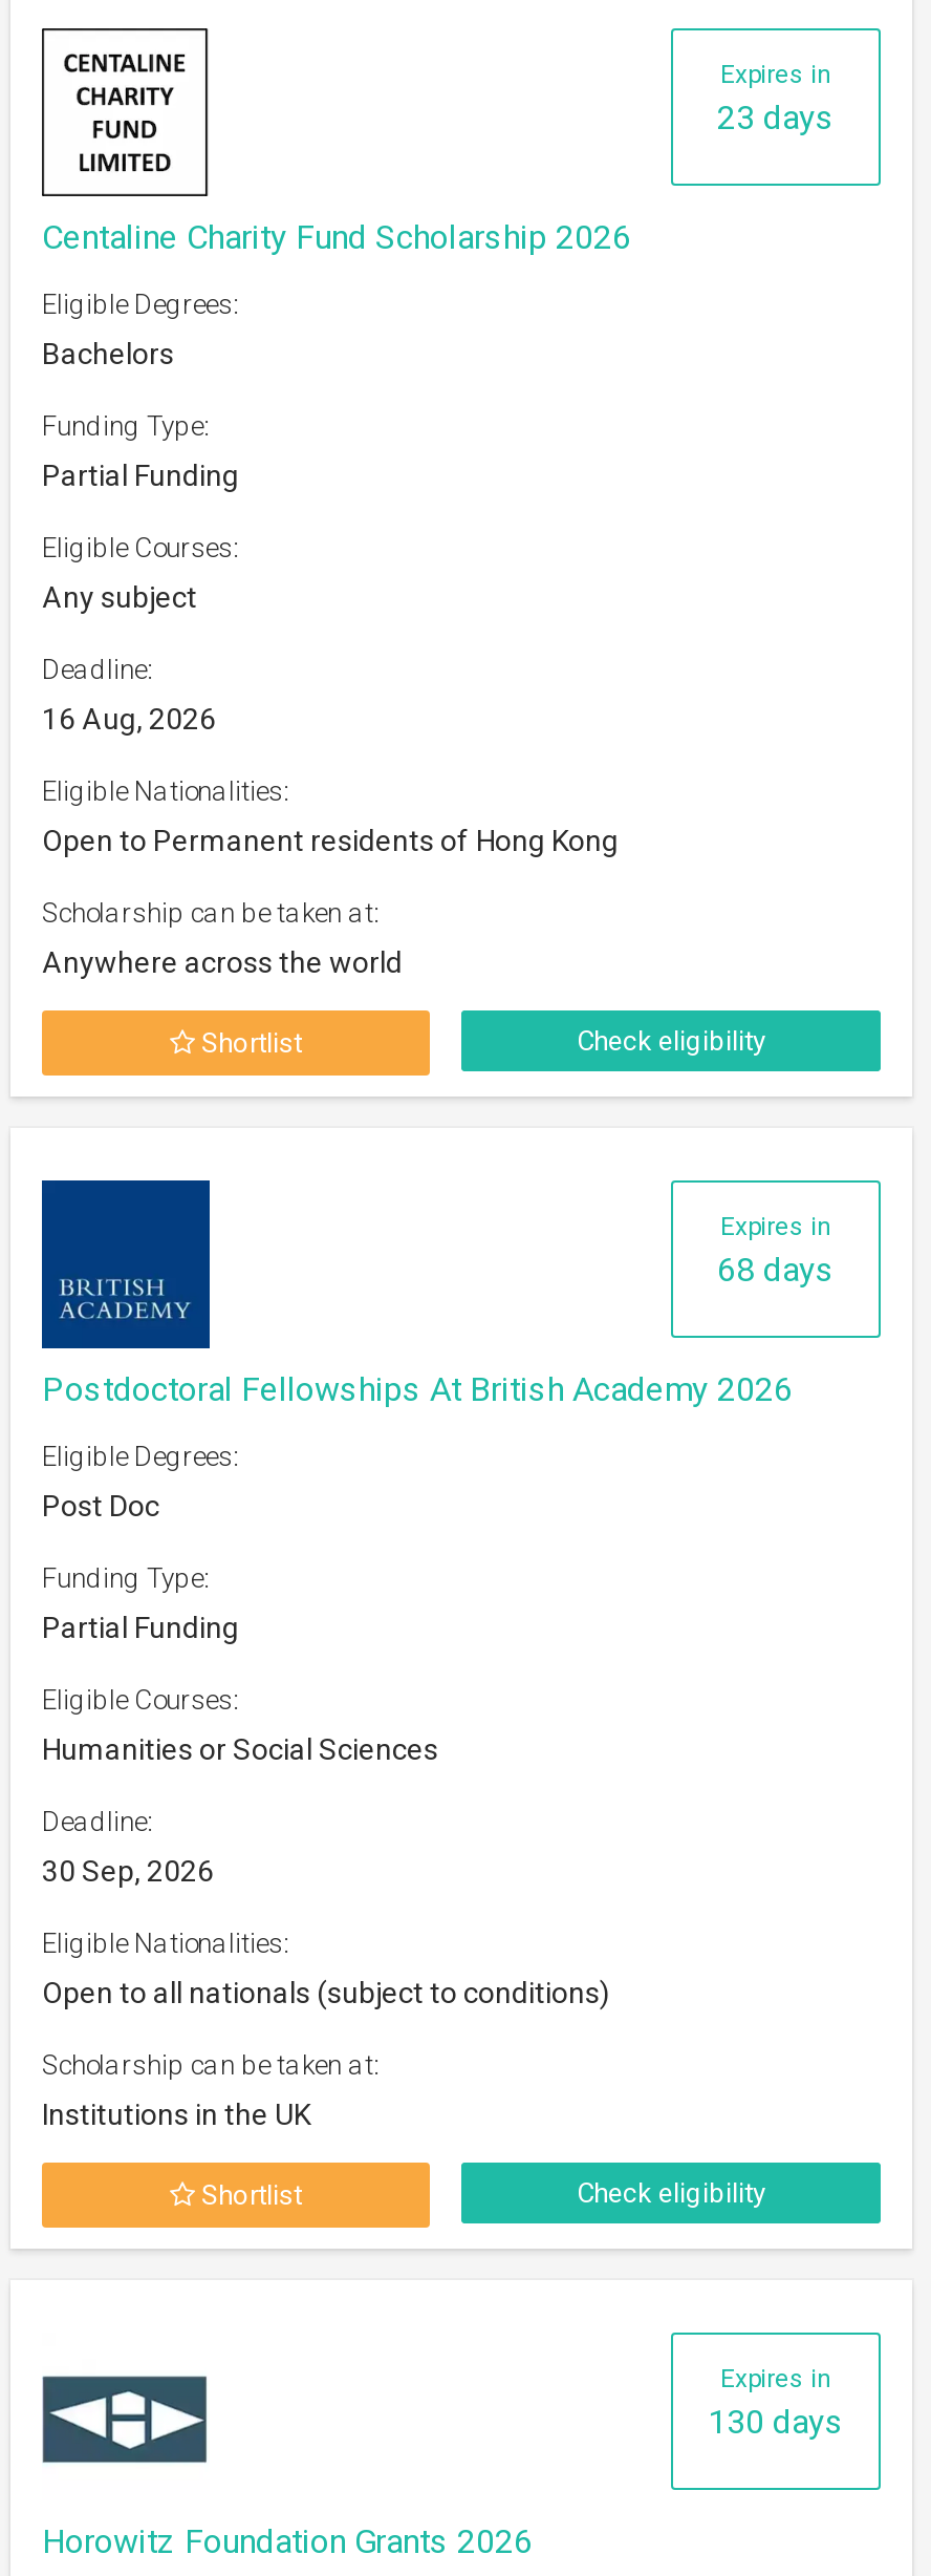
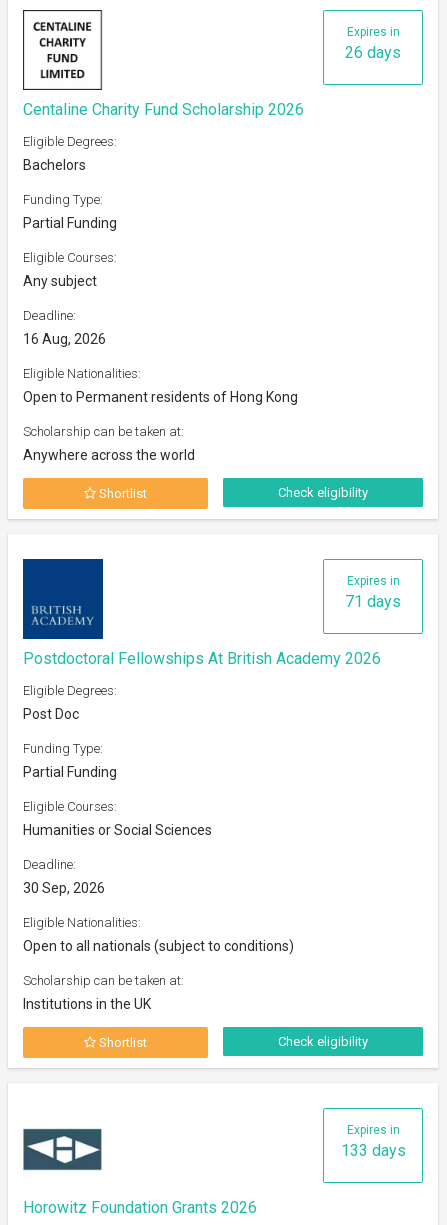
[717,97,835,137] 23 days -> [345,43,401,62] 26 days
[717,1249,835,1289] 68 days -> [345,592,401,611] 71 days
[708,2401,844,2441] 130 days -> [340,1141,405,1160] 133 days

